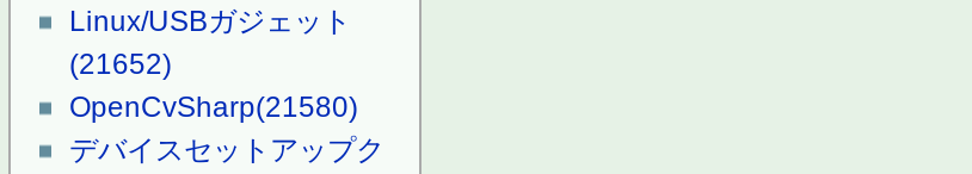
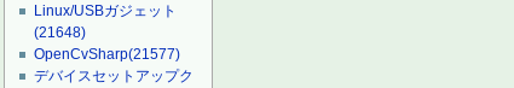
[69,48,172,82] (21652) -> [34,24,86,41] (21648)
[69,91,358,124] OpenCvSharp(21580) -> [34,46,181,63] OpenCvSharp(21577)

